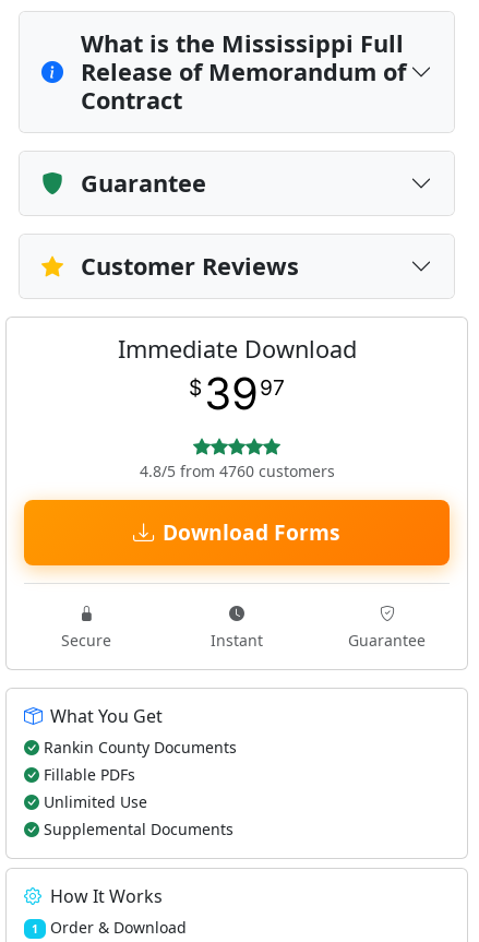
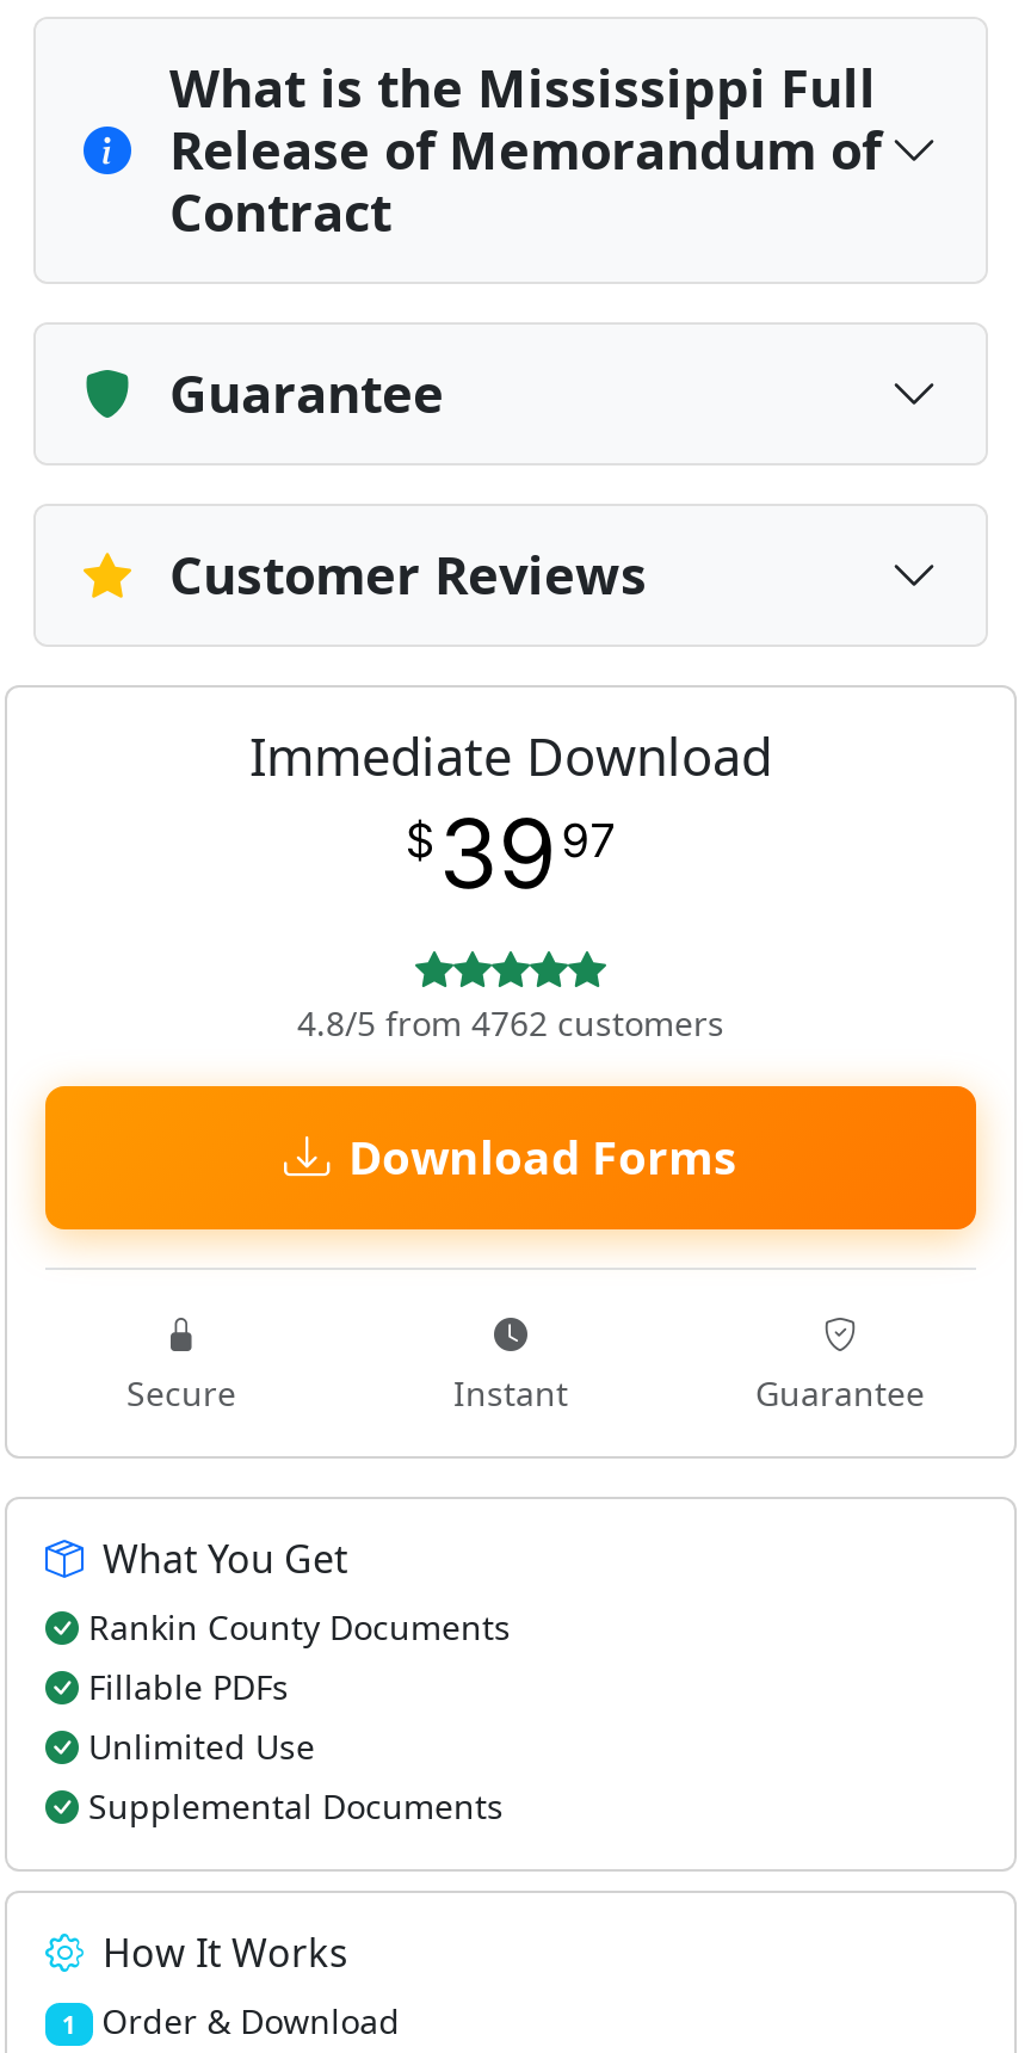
[139,461,334,481] 4.8/5 from 4760 customers -> [297,1000,724,1046] 4.8/5 from 4762 customers

